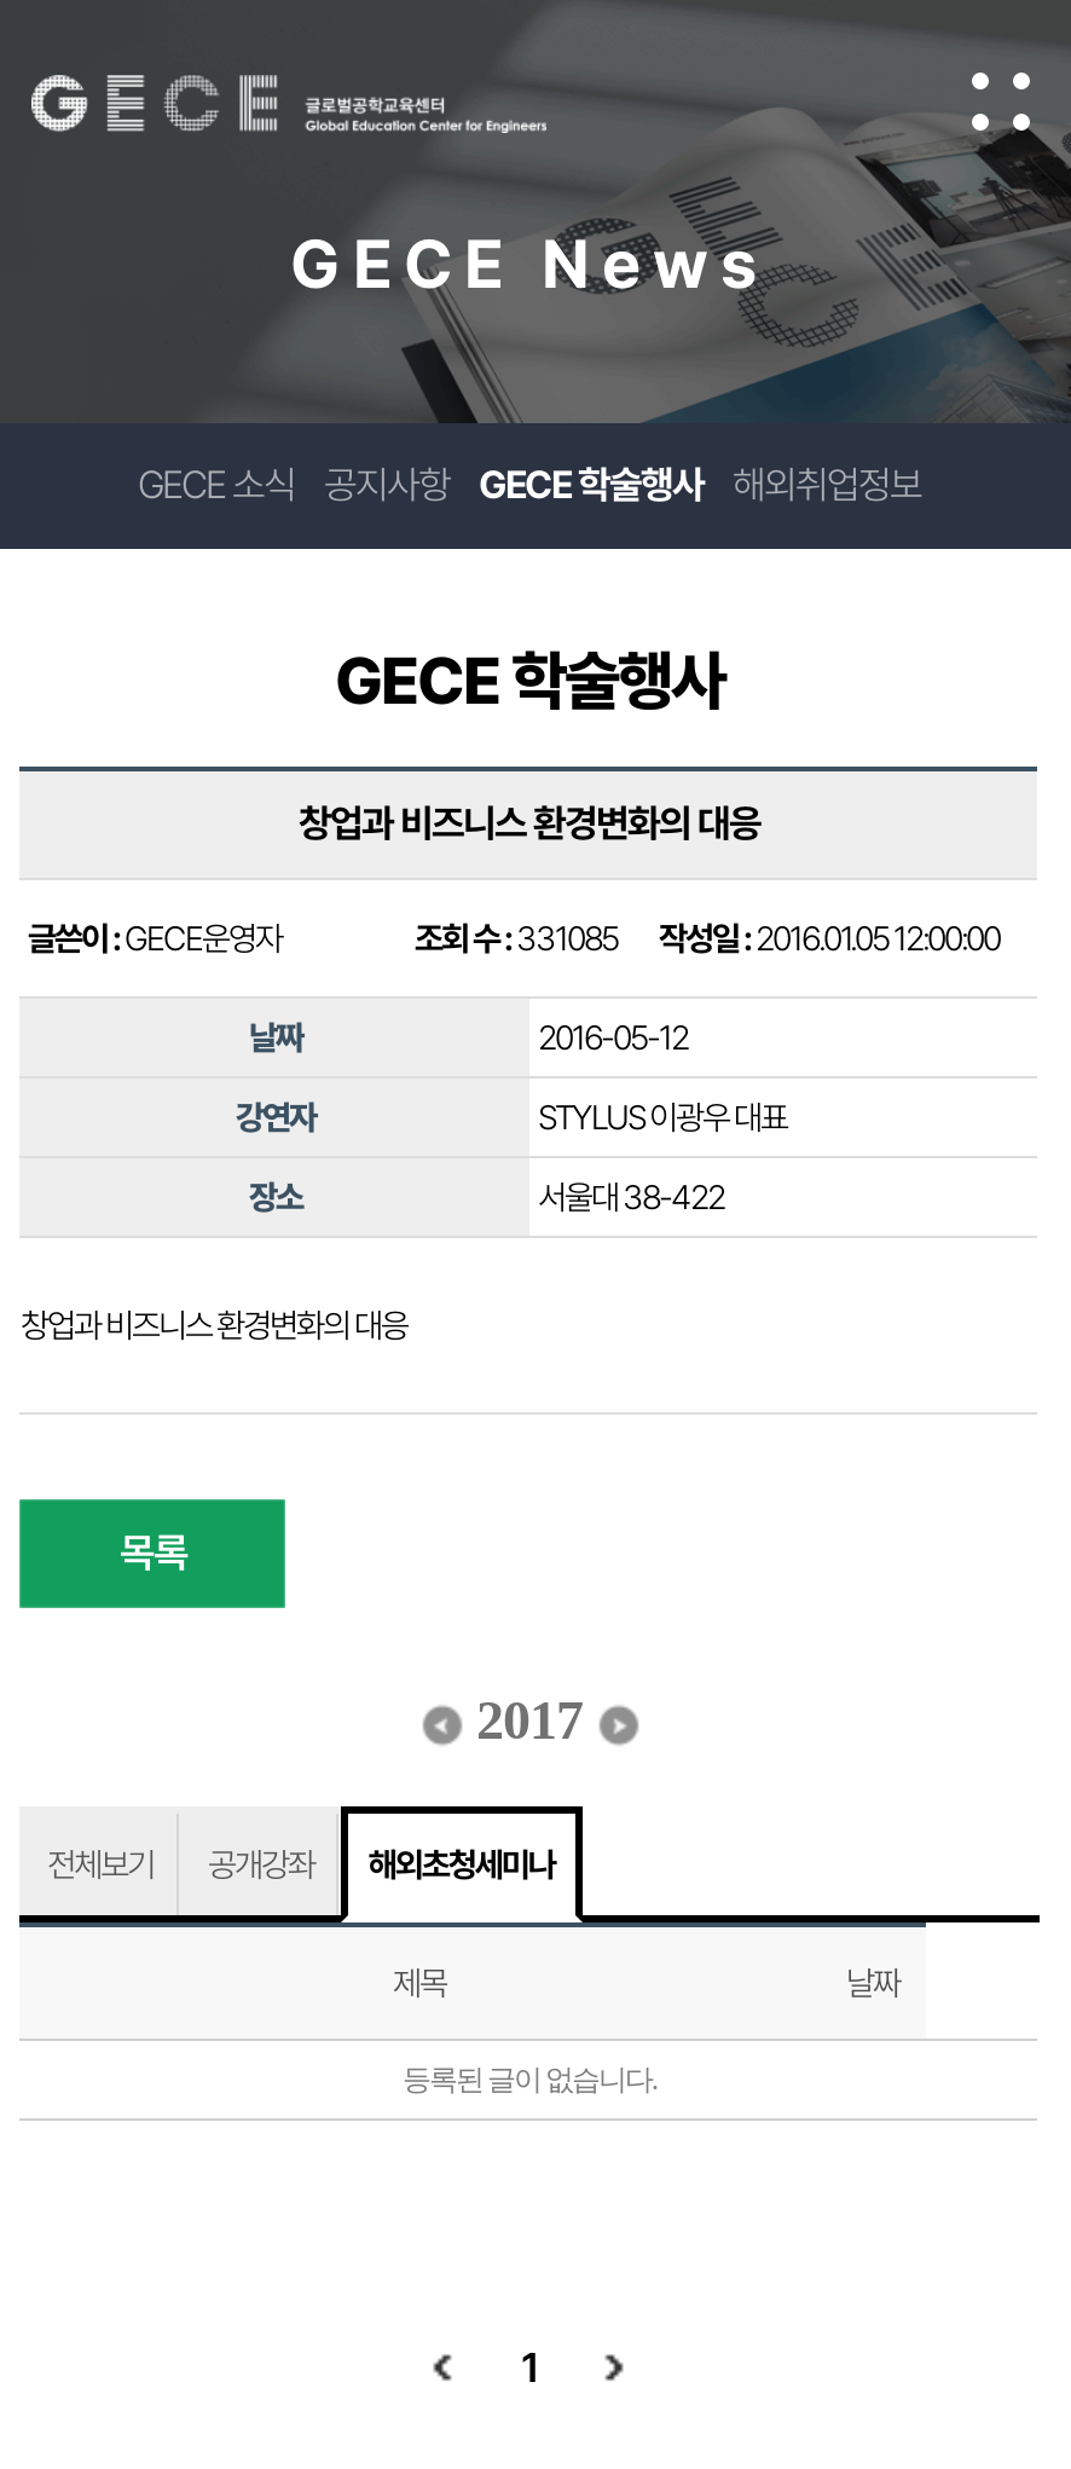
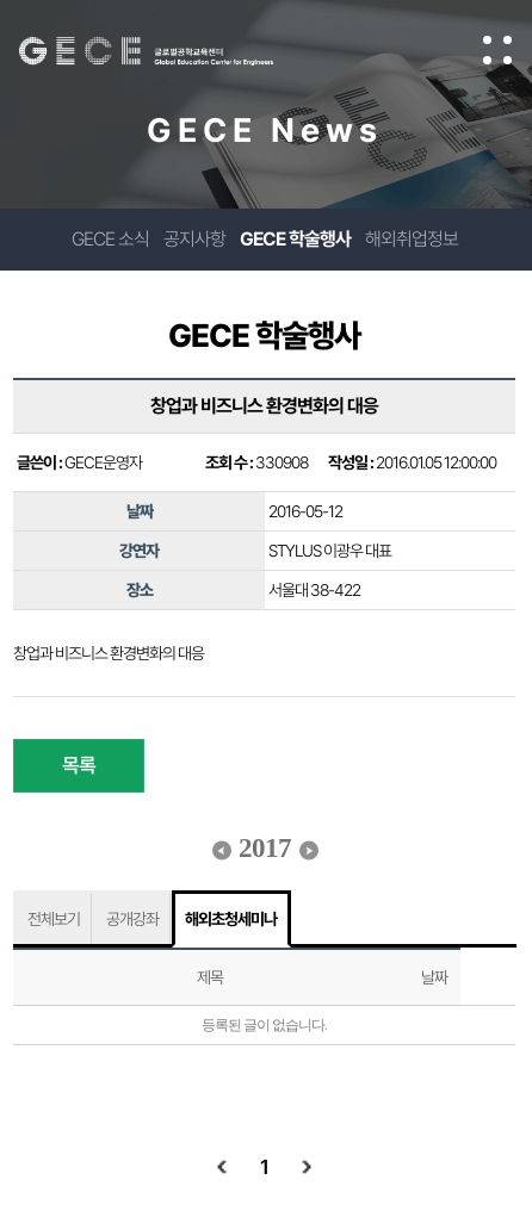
[414,919,999,958] 조회 수 : 331085 작성일 : 2016.01.05 12:00:00 -> [206,453,497,472] 조회 수 : 330908 작성일 : 2016.01.05 12:00:00

